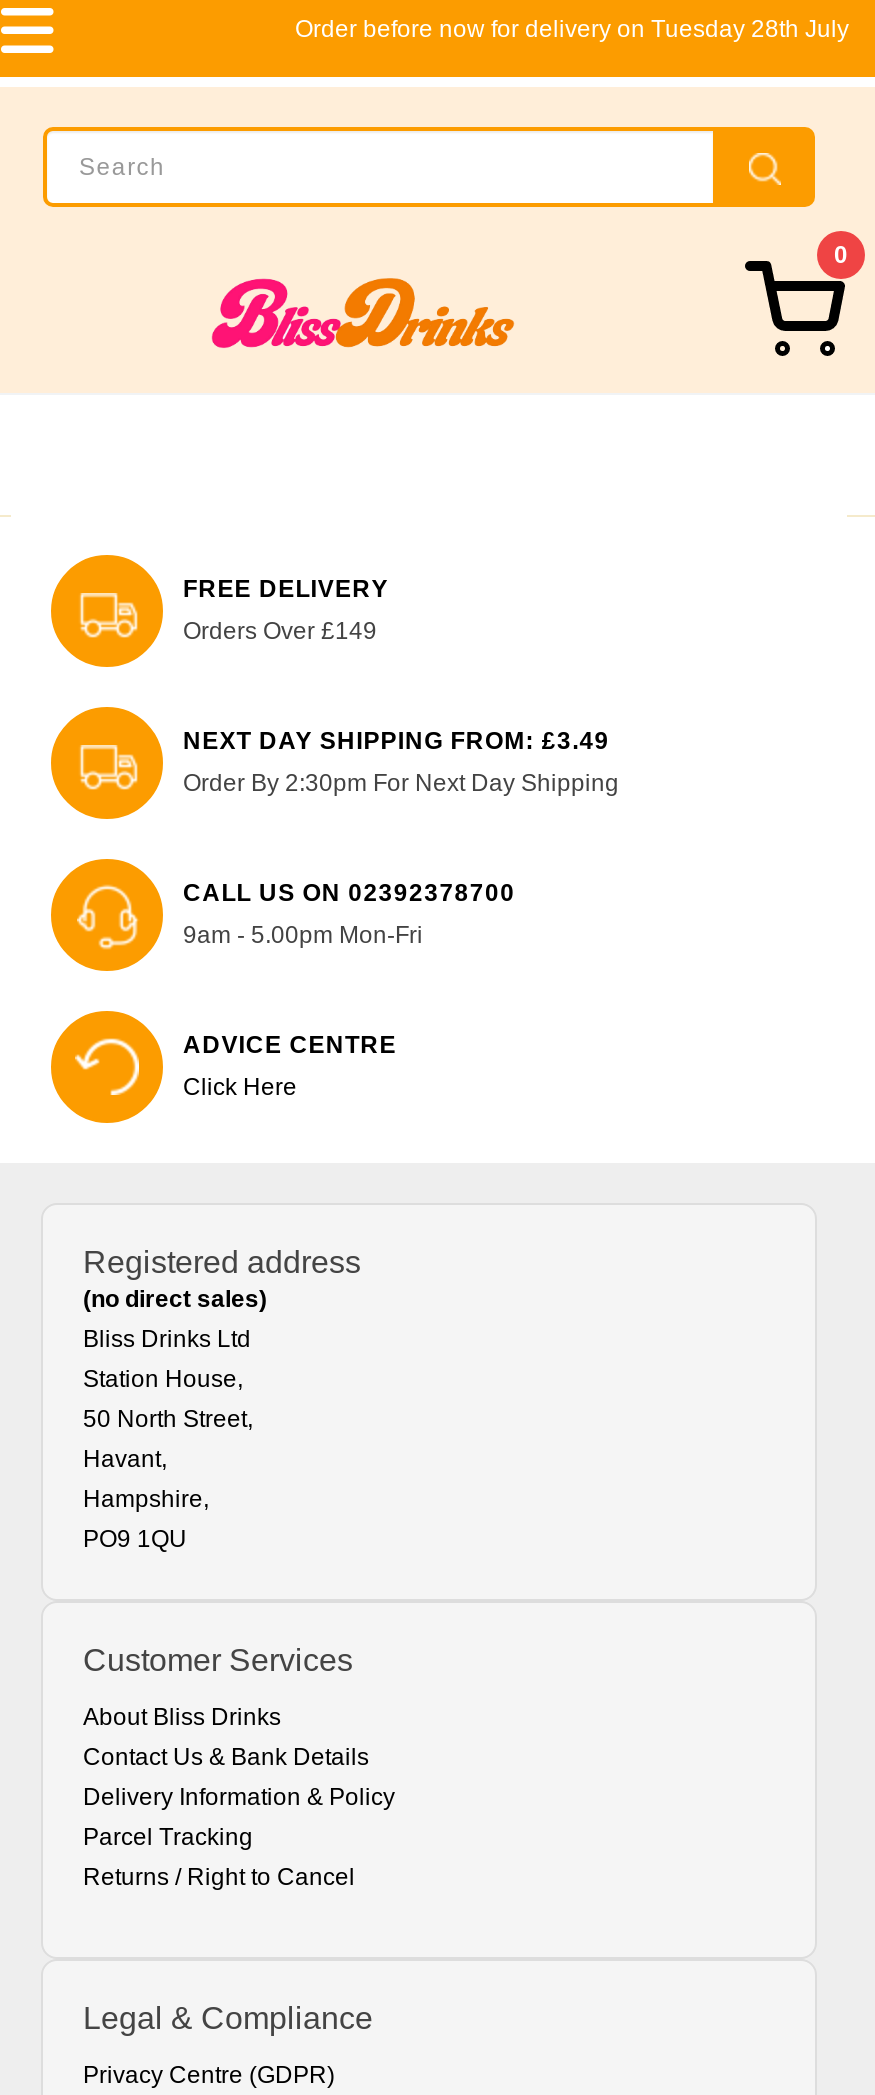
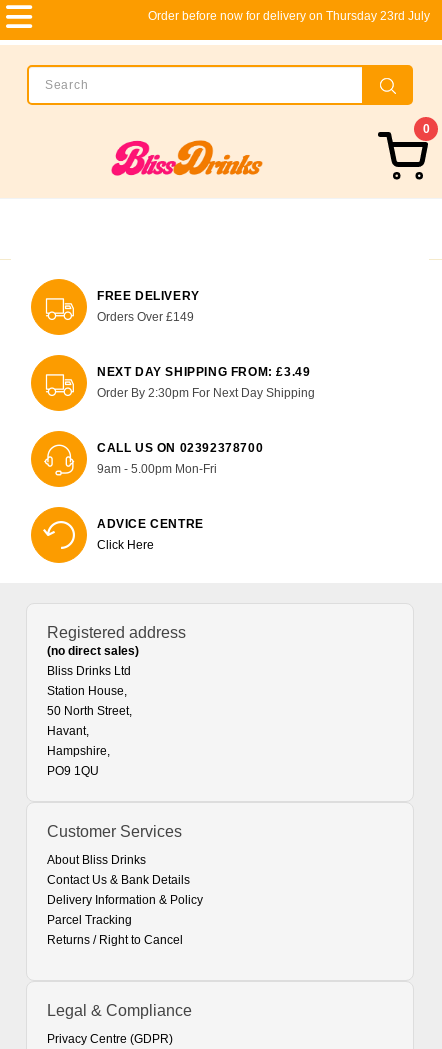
[295,15,849,43] Order before now for delivery on Tuesday 28th July -> [148,9,430,23] Order before now for delivery on Thursday 23rd July

